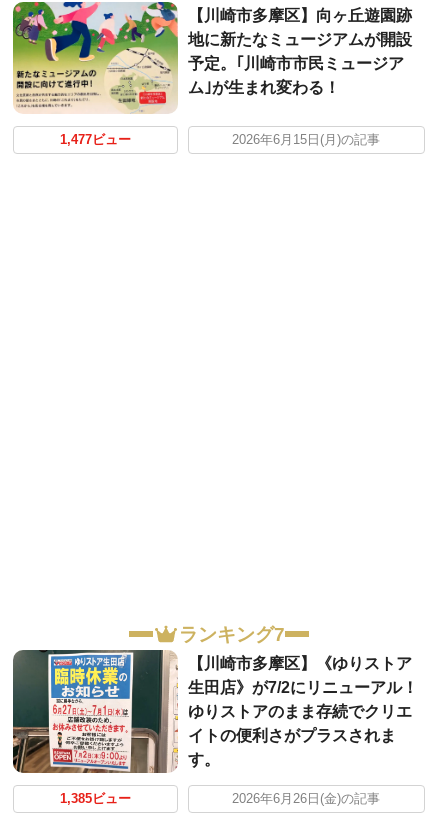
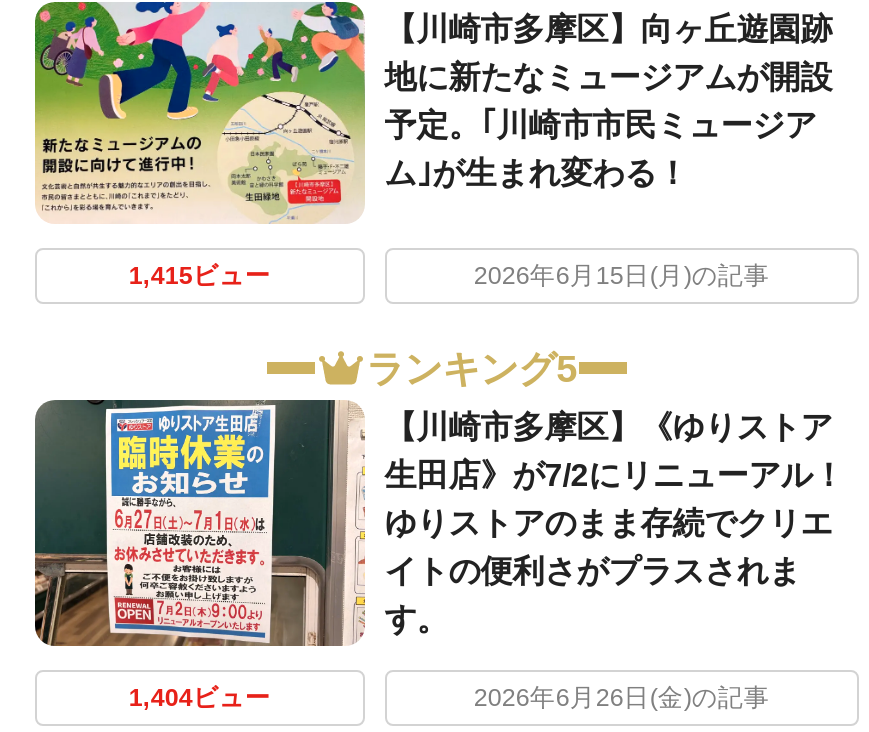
[60,133,131,147] 1,477ビュー -> [129,263,271,291] 1,415ビュー
[179,624,285,645] ランキング7 -> [366,348,578,390] ランキング5
[60,792,131,806] 1,385ビュー -> [129,685,271,713] 1,404ビュー

